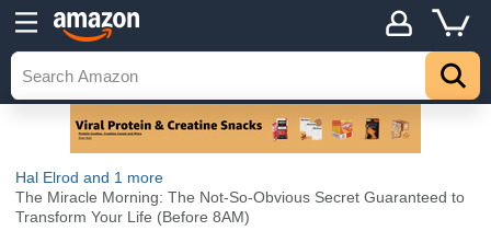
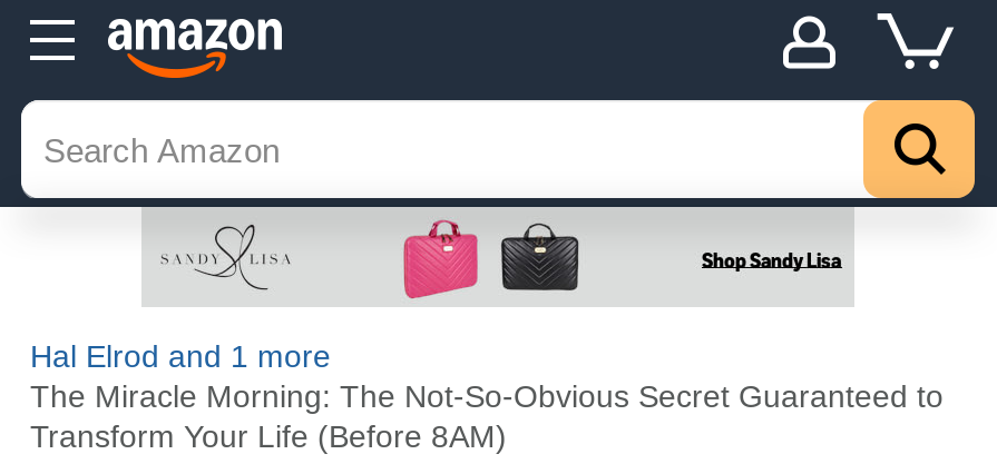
[70,103,421,153] [image] -> [144,205,852,305] [image]

